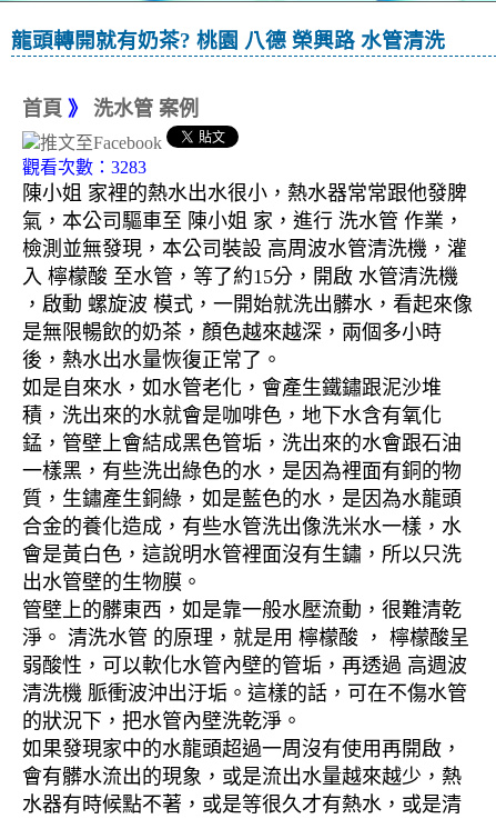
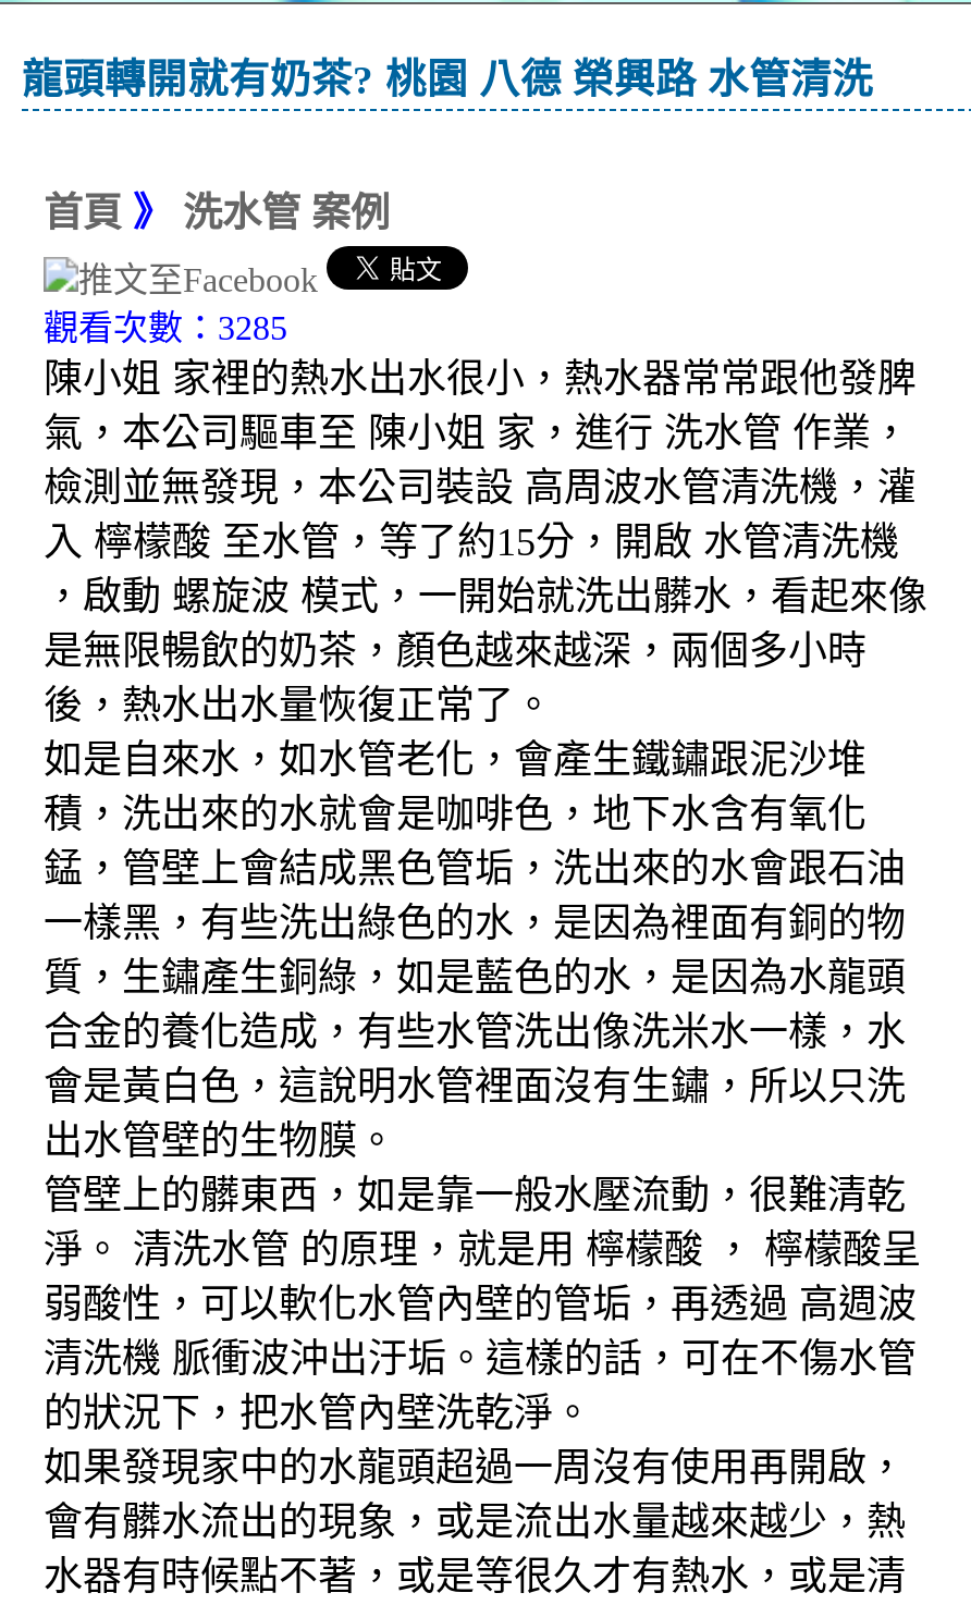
[0,158,146,177] 觀看次數：3283 -> [0,310,287,347] 觀看次數：3285

